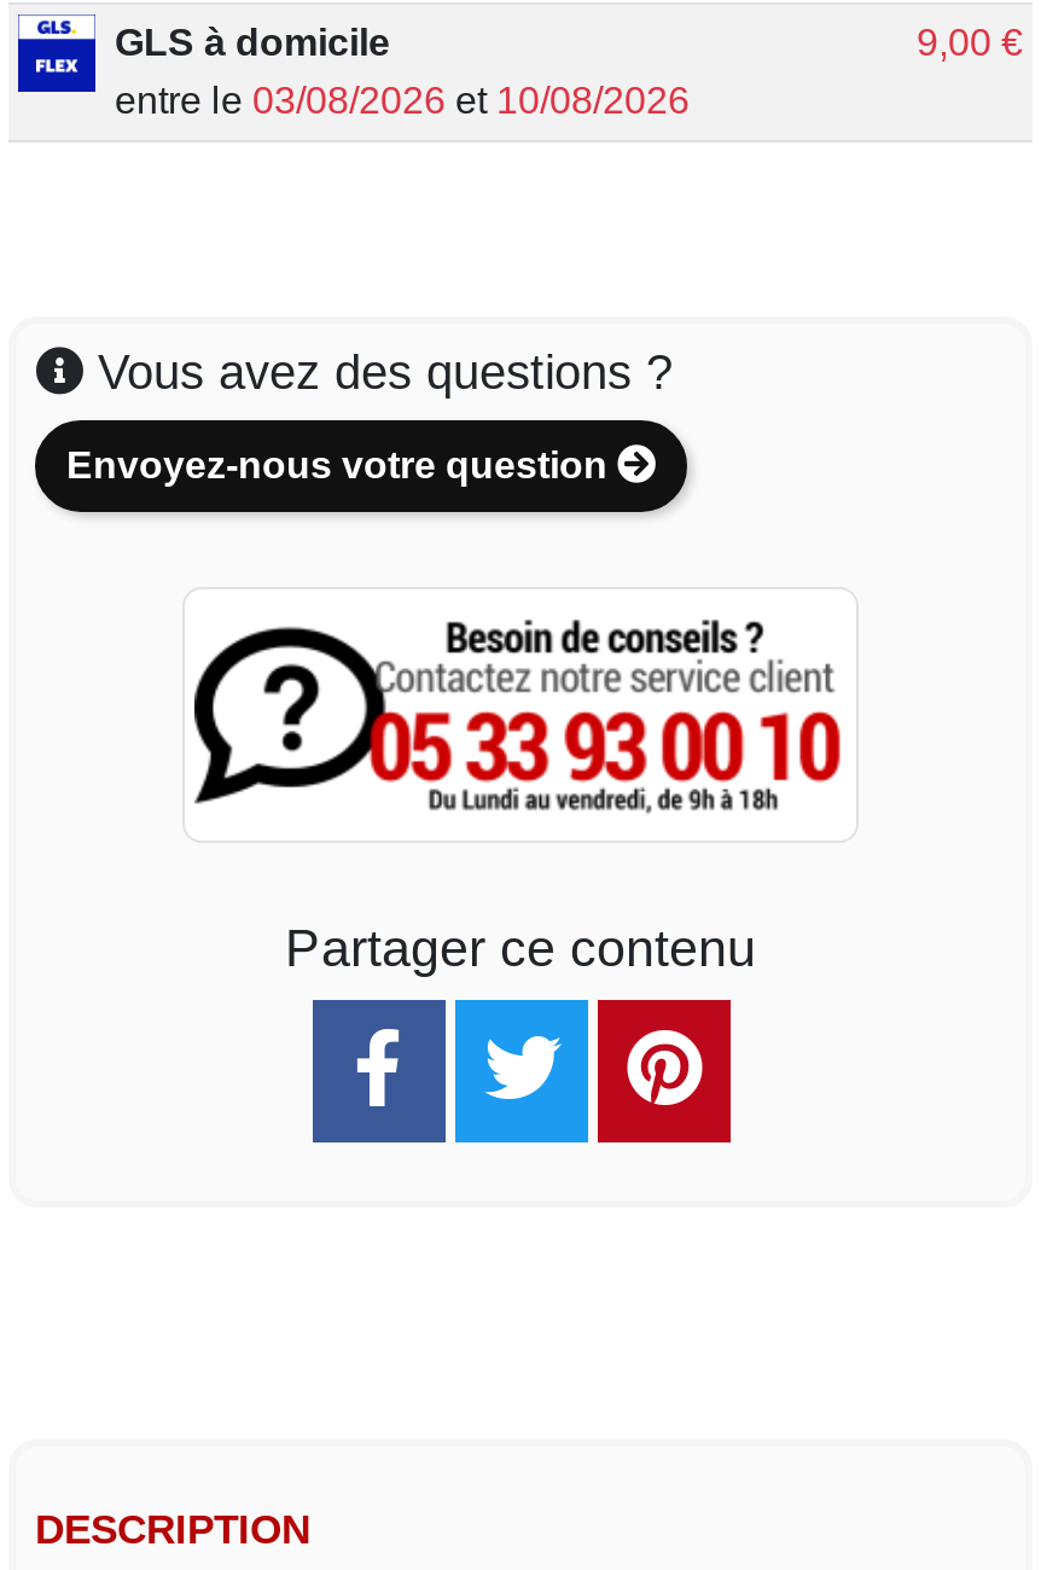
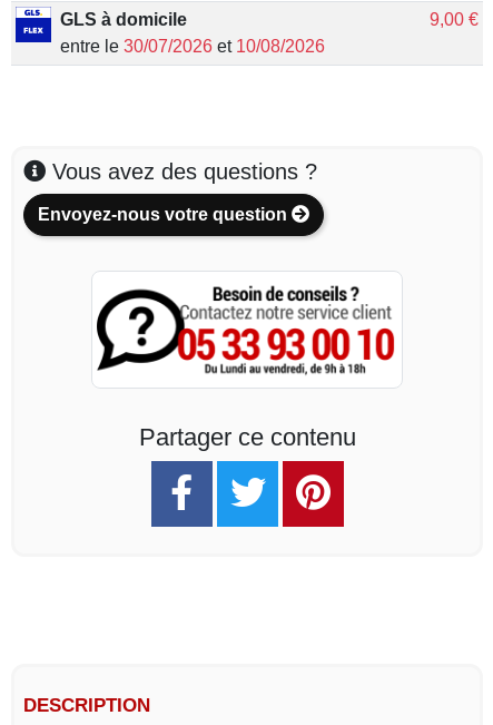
[115,79,690,120] entre le 03/08/2026 et 10/08/2026 -> [60,37,325,55] entre le 30/07/2026 et 10/08/2026

